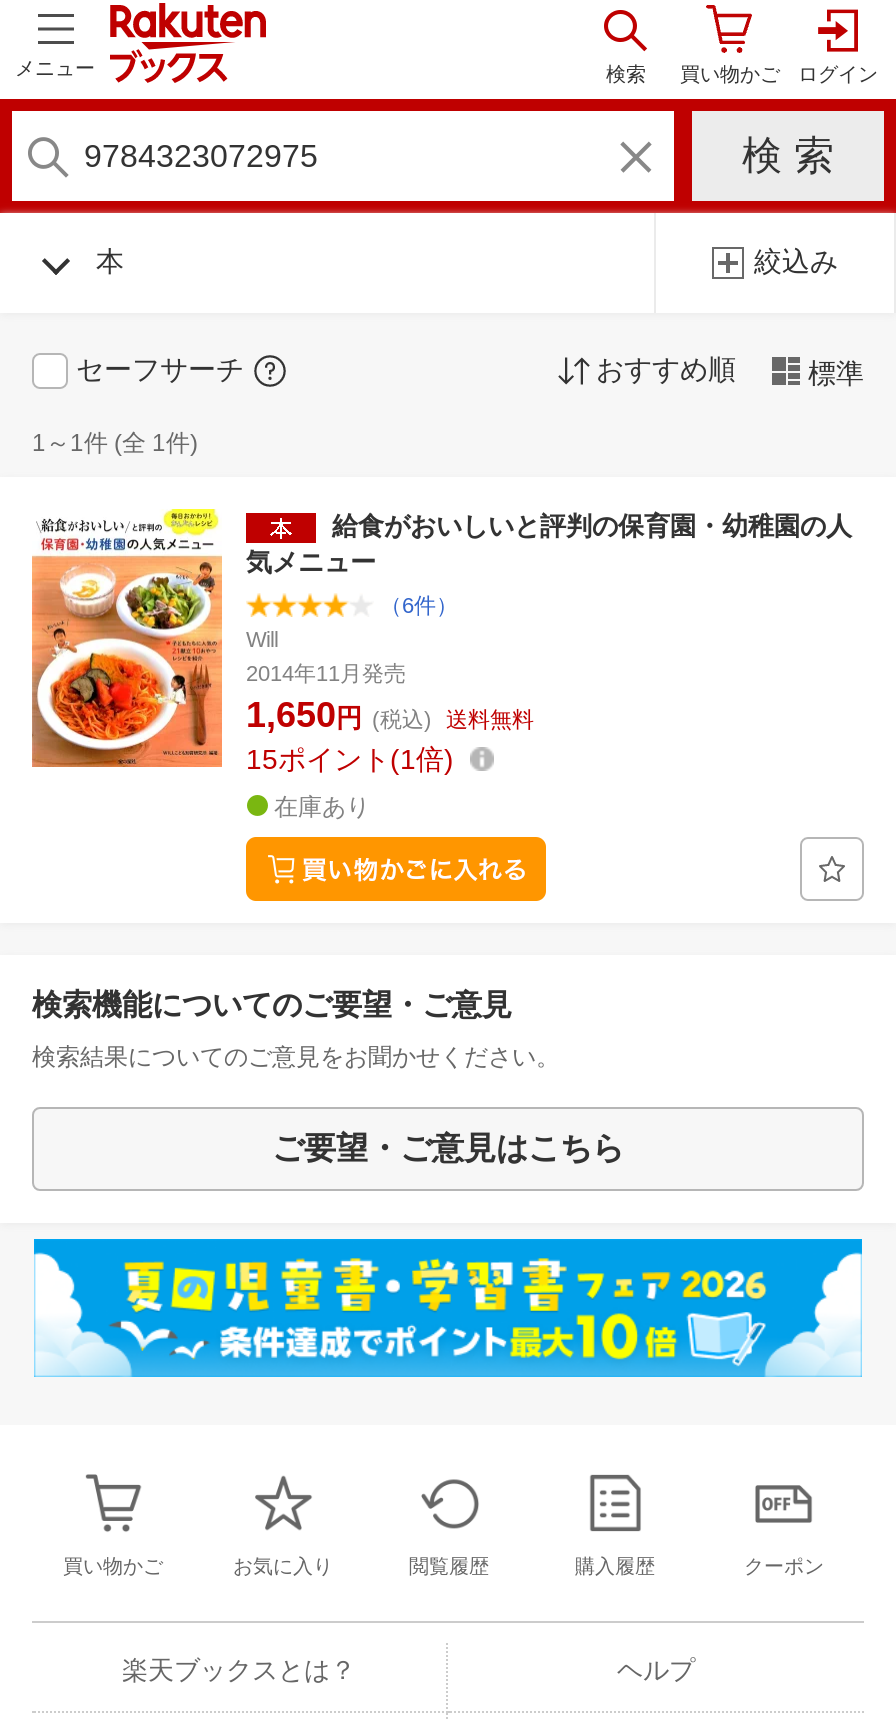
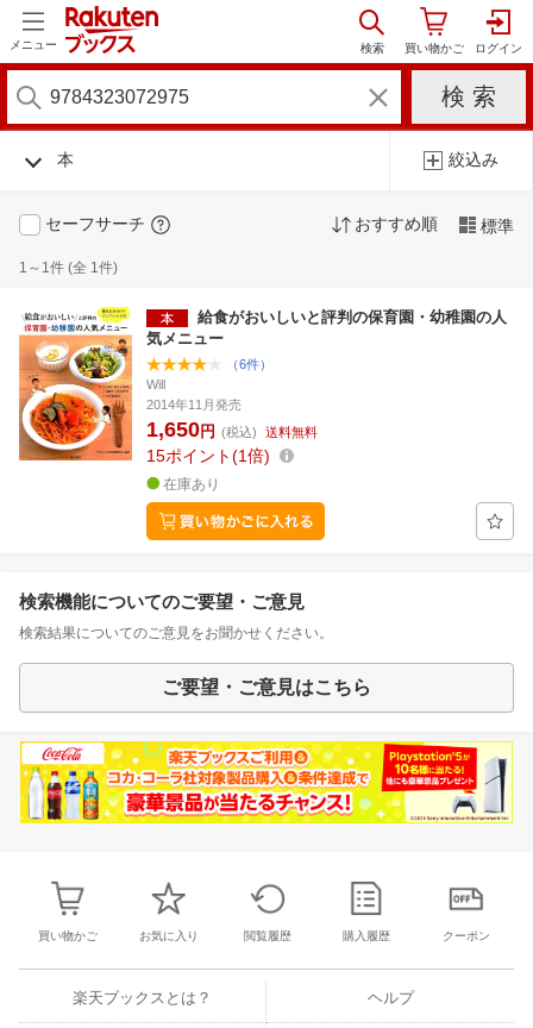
[32,1237,864,1379] [image] -> [19,740,514,825] [image]

